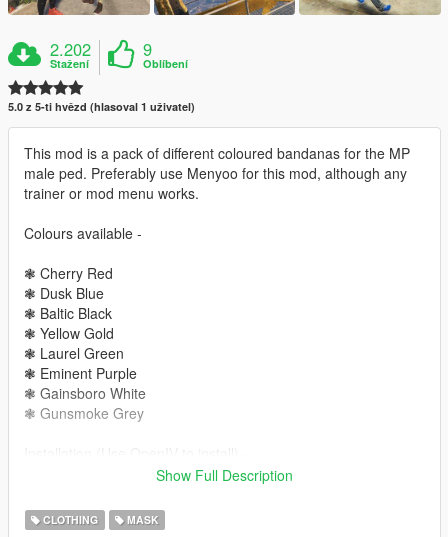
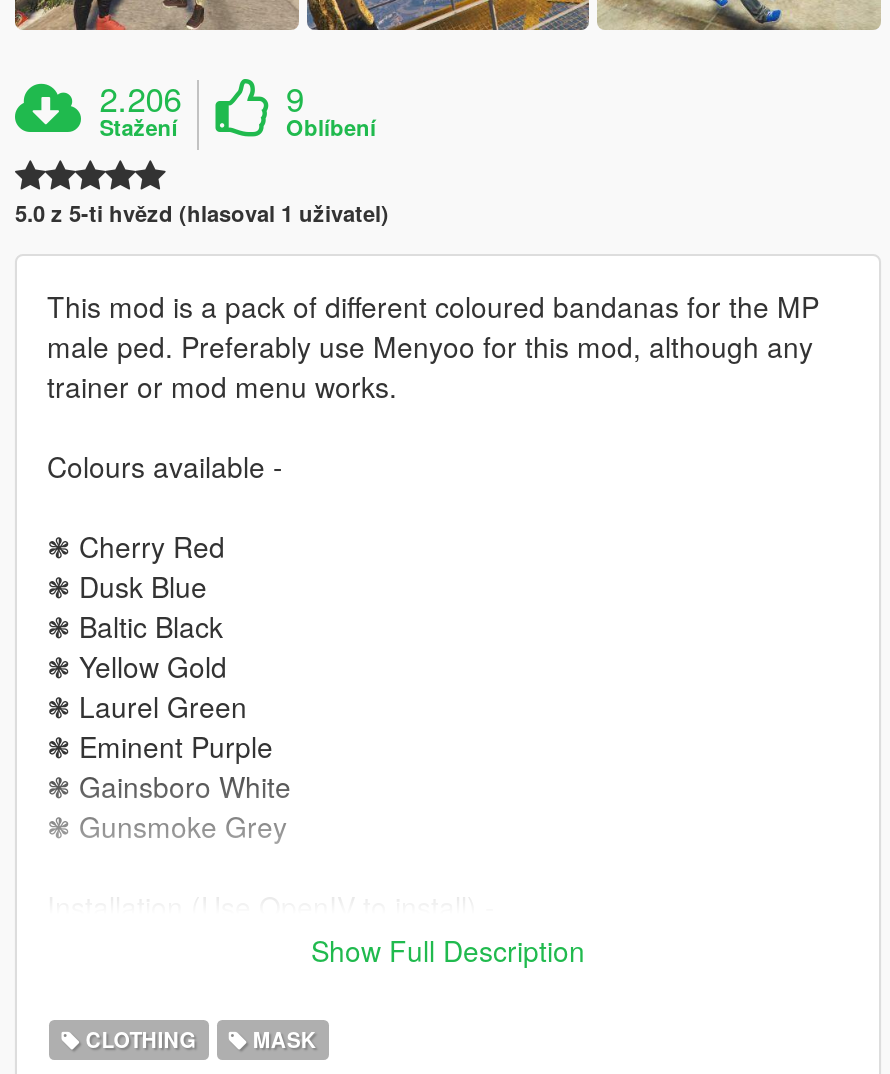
[50,37,91,61] 2.202 -> [99,74,181,122] 2.206

